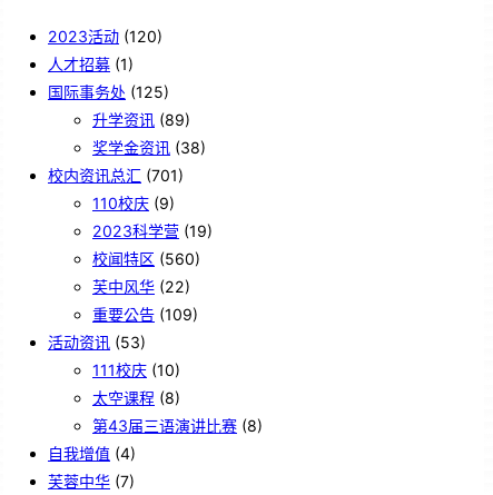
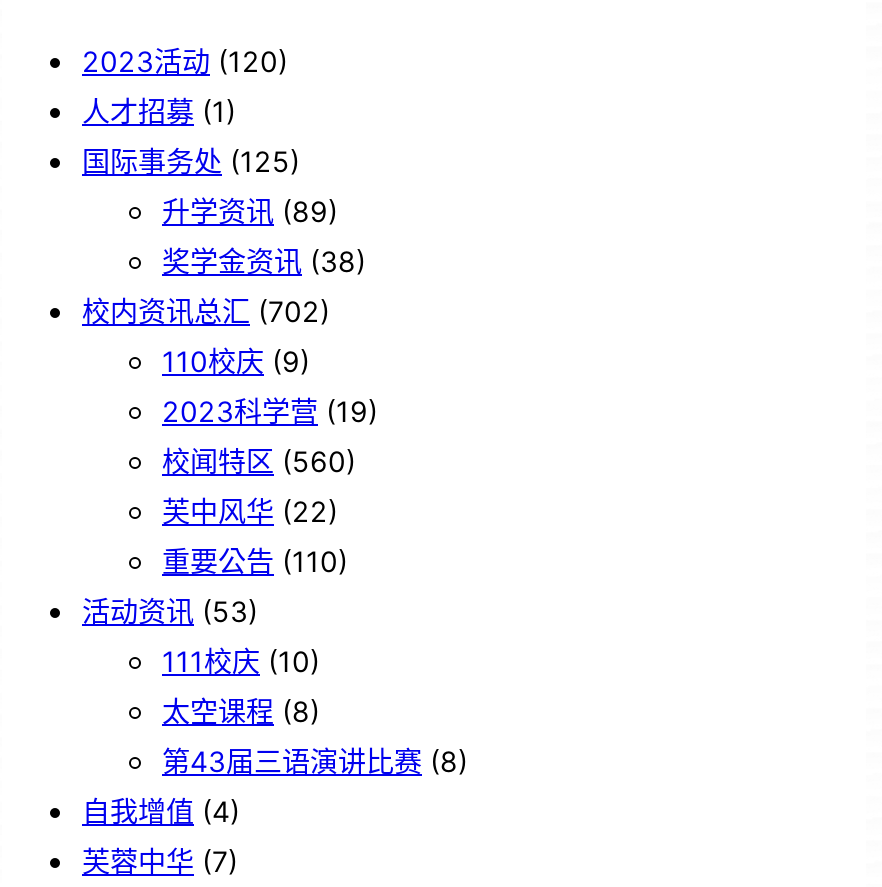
[48,165,184,184] 校内资讯总汇(701) -> [82,294,330,328] 校内资讯总汇(702)
[92,304,198,323] 重要公告(109) -> [162,544,348,578] 重要公告(110)

